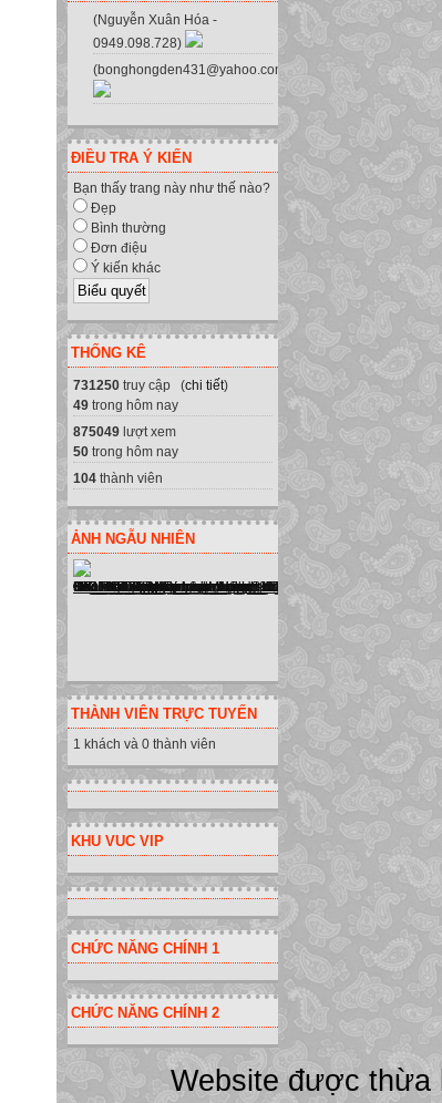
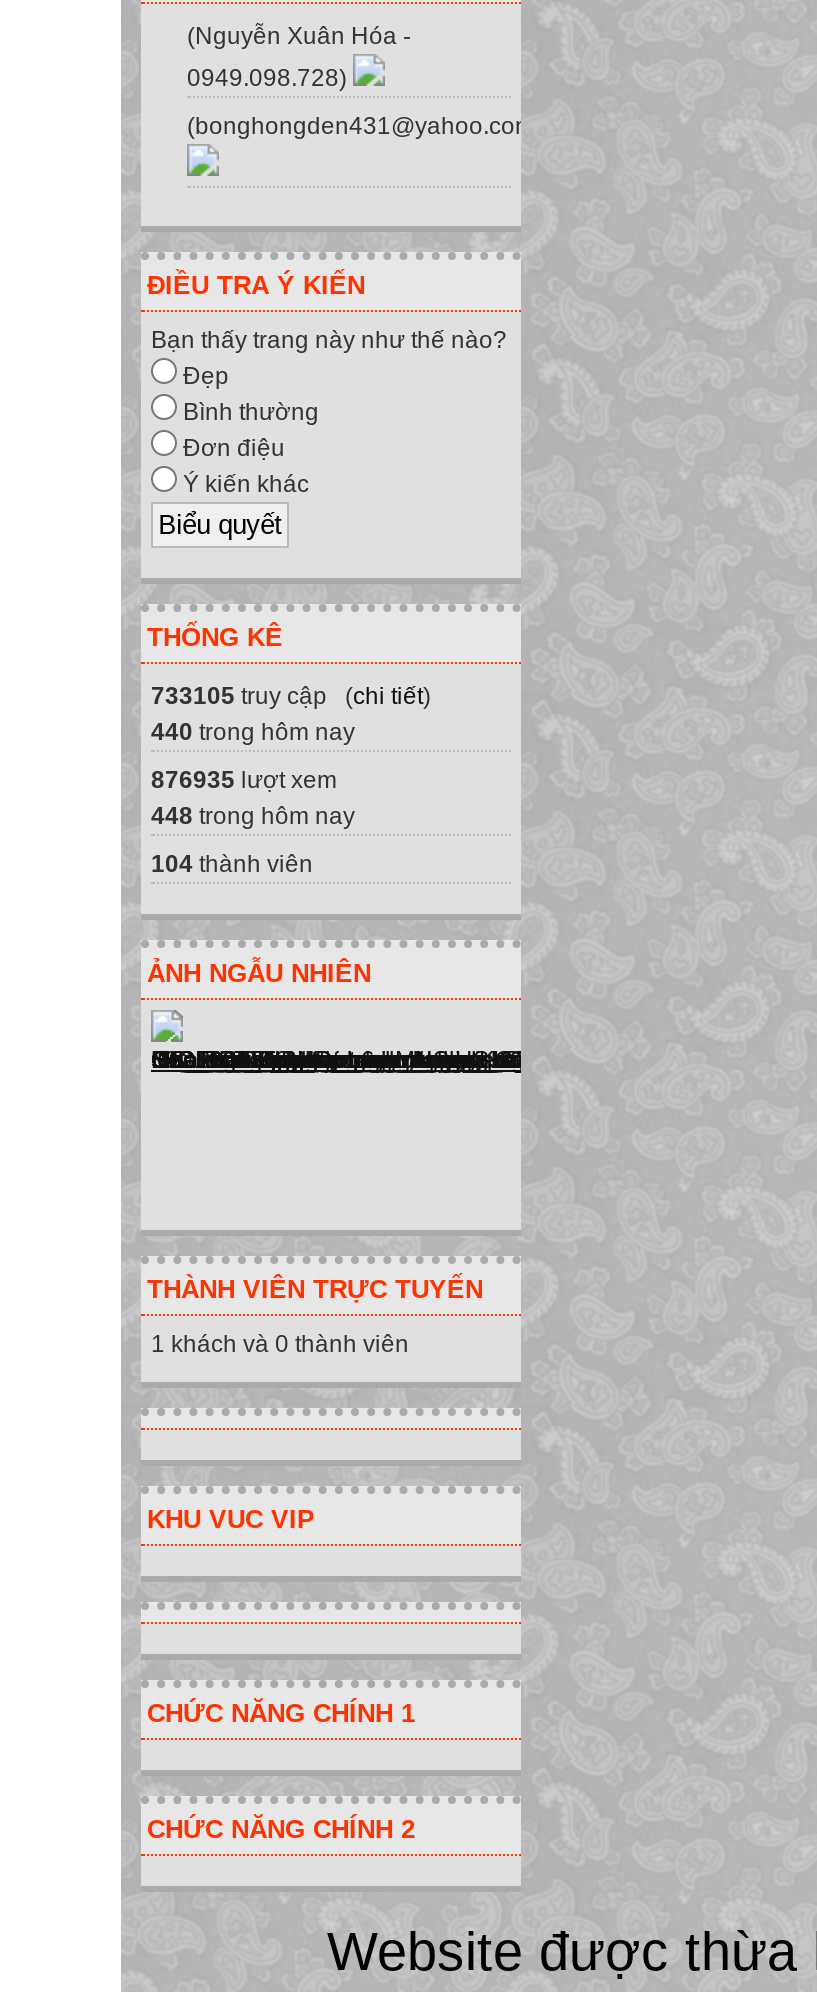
[73,377,228,393] 731250 truy cập (chi tiết) -> [151,681,431,709] 733105 truy cập (chi tiết)
[73,397,178,413] 49 trong hôm nay -> [151,717,355,745] 440 trong hôm nay
[73,424,176,439] 875049 lượt xem -> [151,765,337,793] 876935 lượt xem
[73,444,178,459] 50 trong hôm nay -> [151,801,355,829] 448 trong hôm nay

